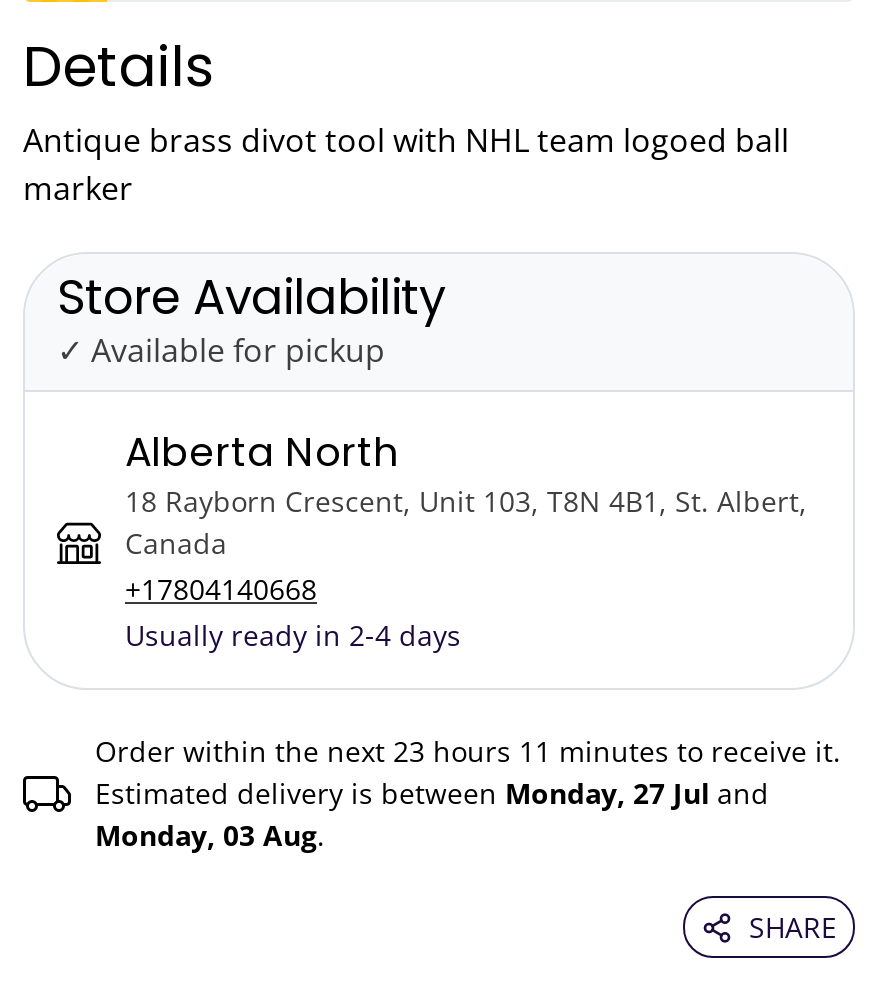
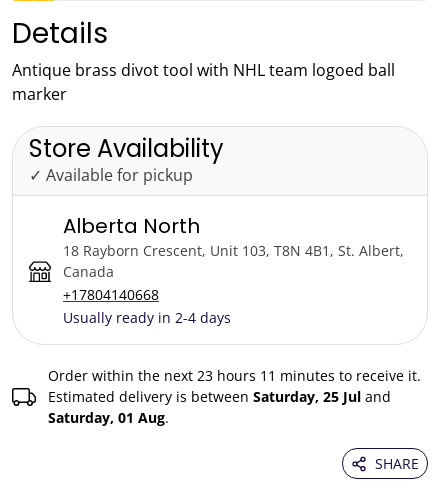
[95,774,769,812] Estimated delivery is between Monday, 27 Jul and -> [48,387,391,406] Estimated delivery is between Saturday, 25 Jul and
[95,816,325,854] Monday, 03 Aug. -> [48,408,169,427] Saturday, 01 Aug.

